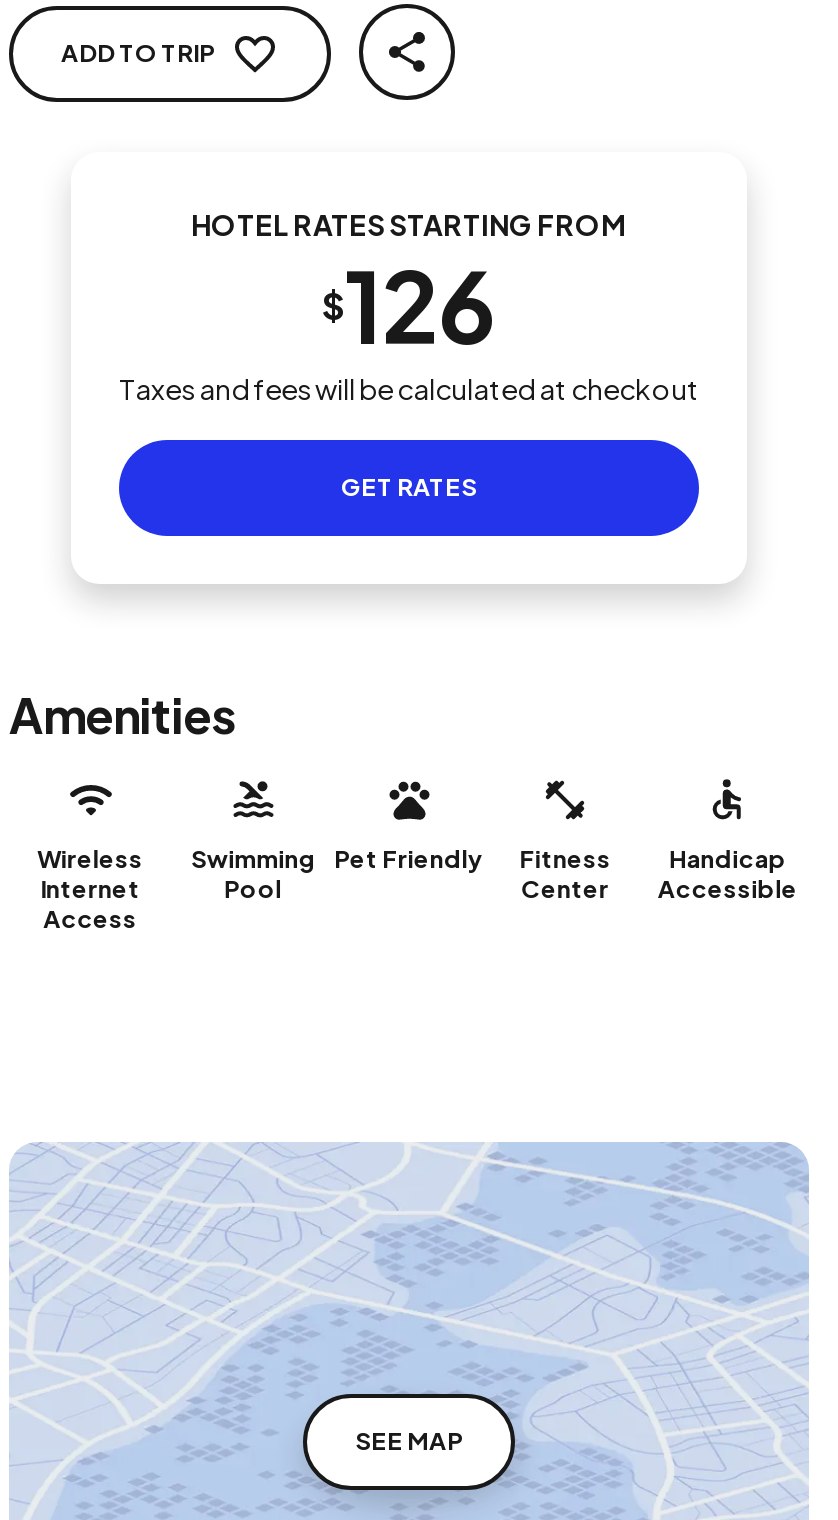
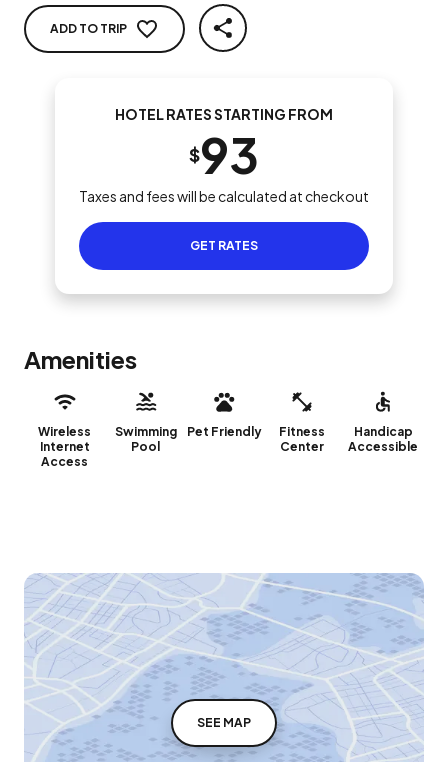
[322,244,496,366] $126 -> [189,124,259,185] $93

